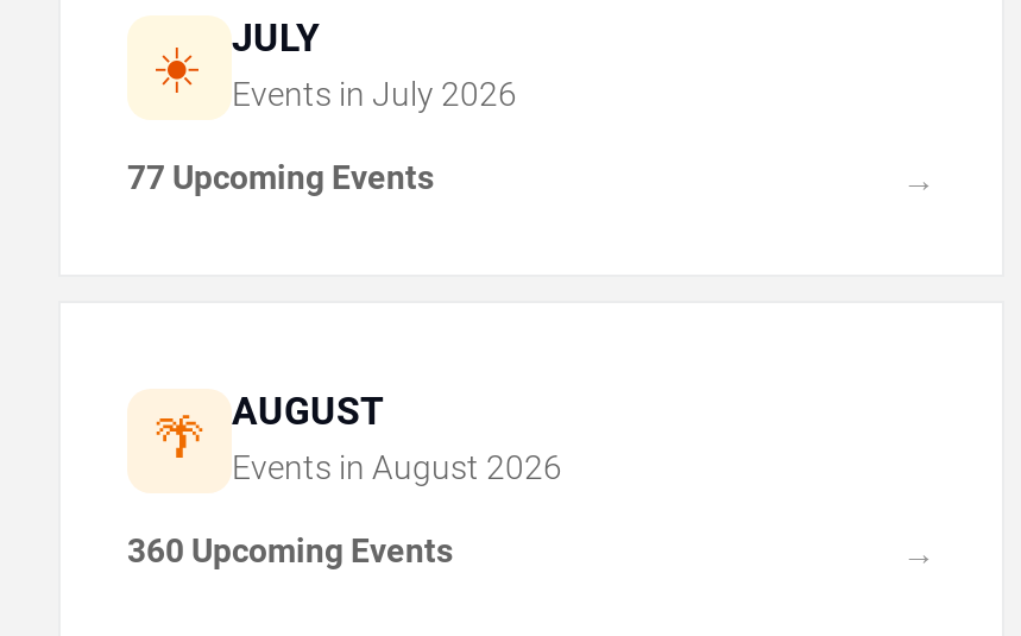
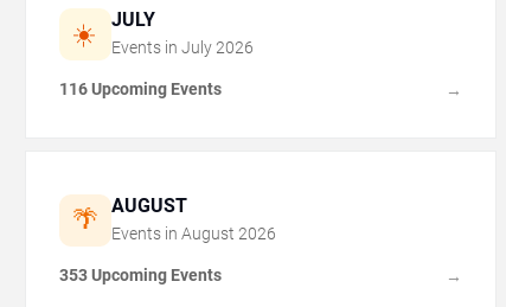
[127,159,434,197] 77 Upcoming Events -> [59,80,222,99] 116 Upcoming Events
[127,532,453,570] 360 Upcoming Events -> [59,266,222,285] 353 Upcoming Events

